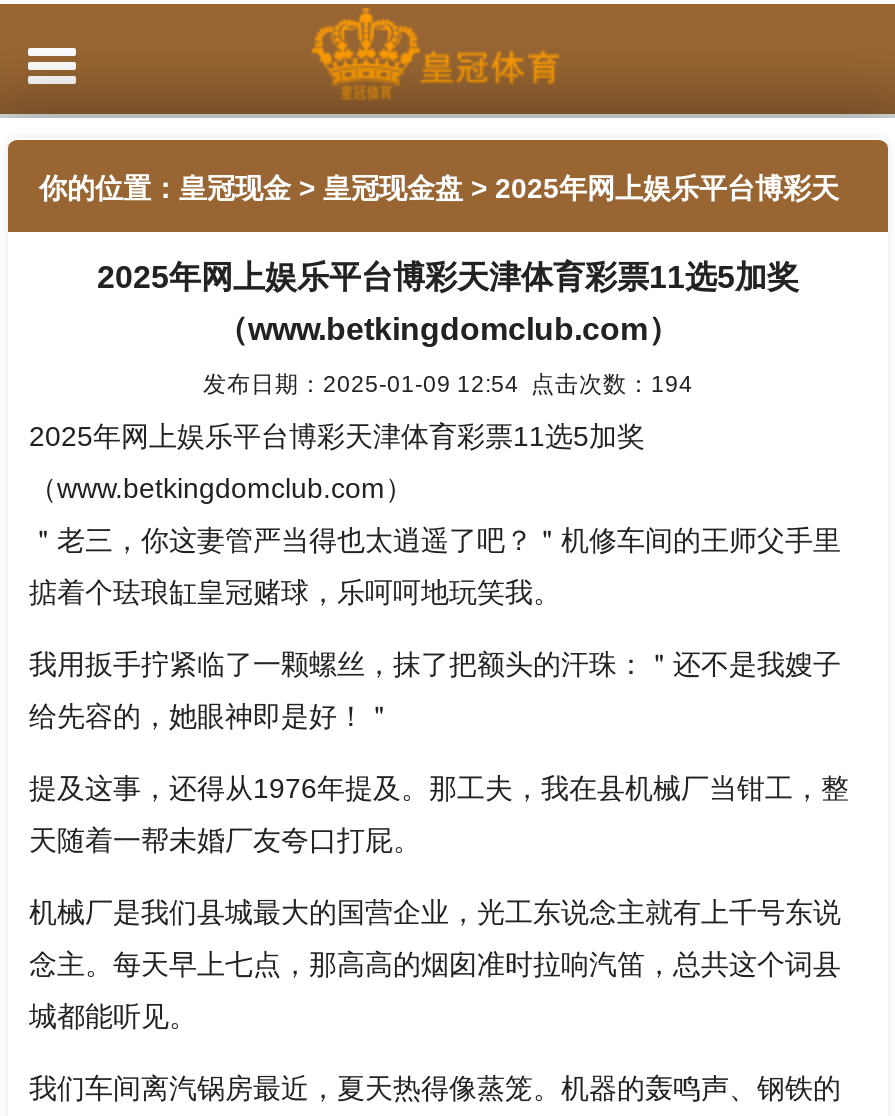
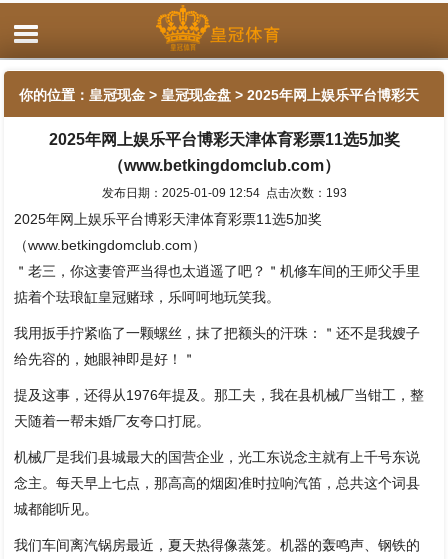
[203,370,693,396] 发布日期：2025-01-09 12:54 点击次数：194 -> [101,186,346,199] 发布日期：2025-01-09 12:54 点击次数：193

